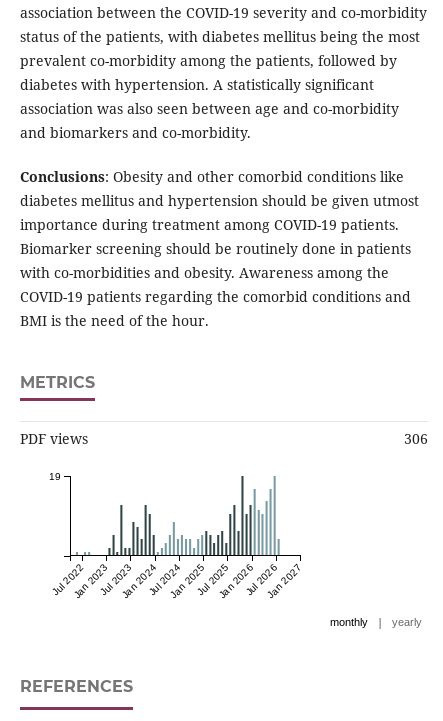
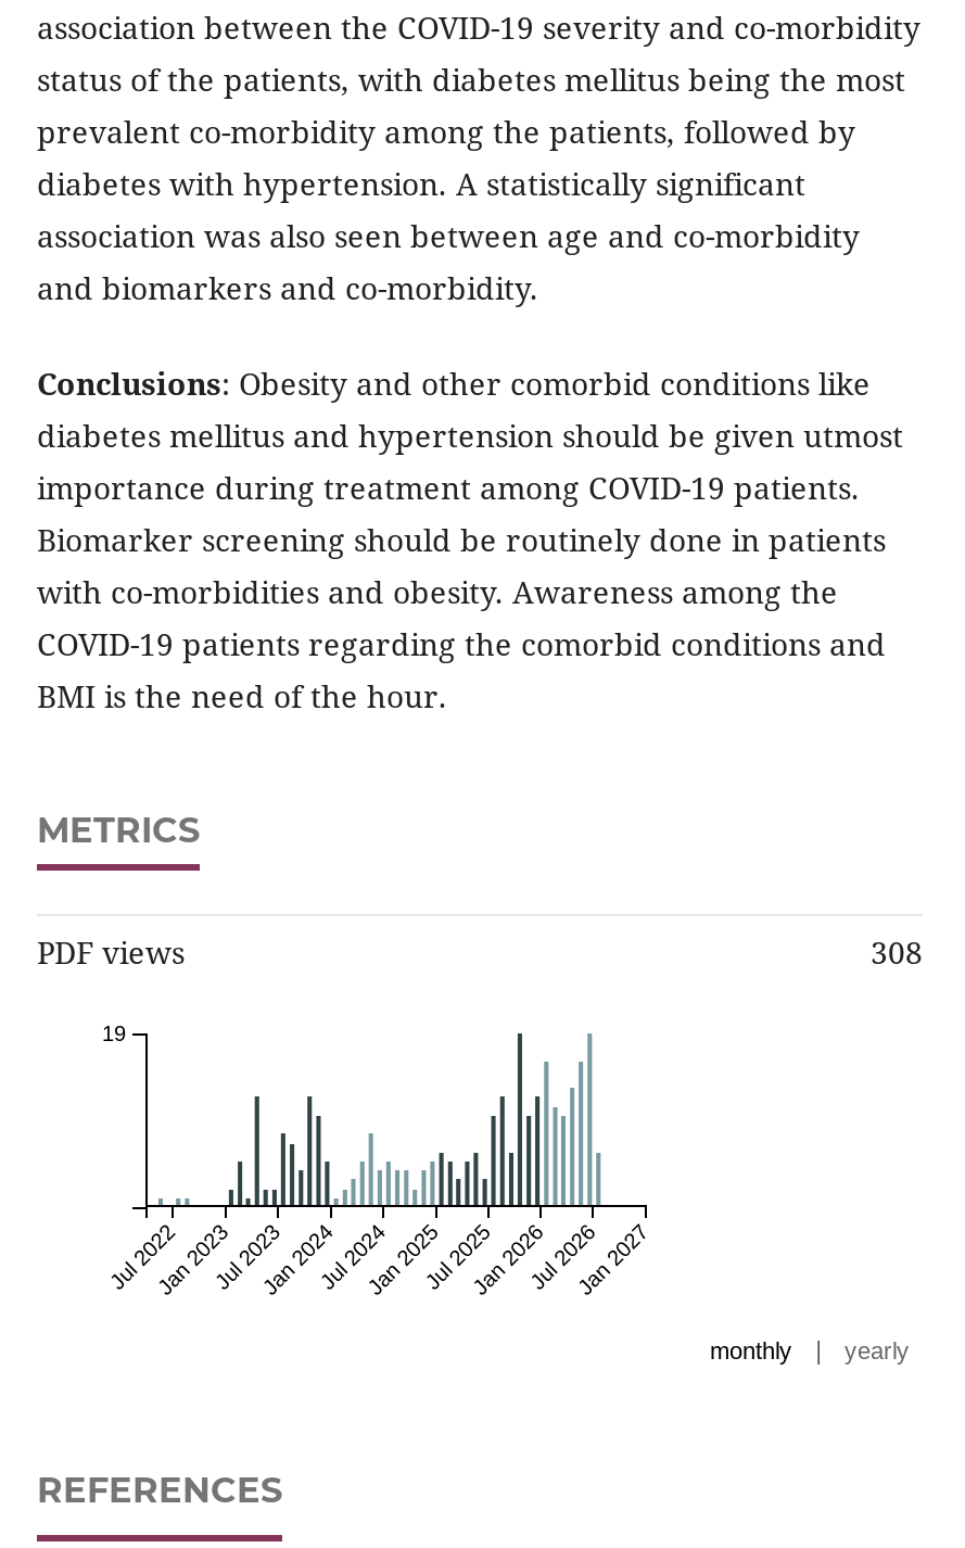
[404,429,428,448] 306 -> [871,932,923,973] 308

